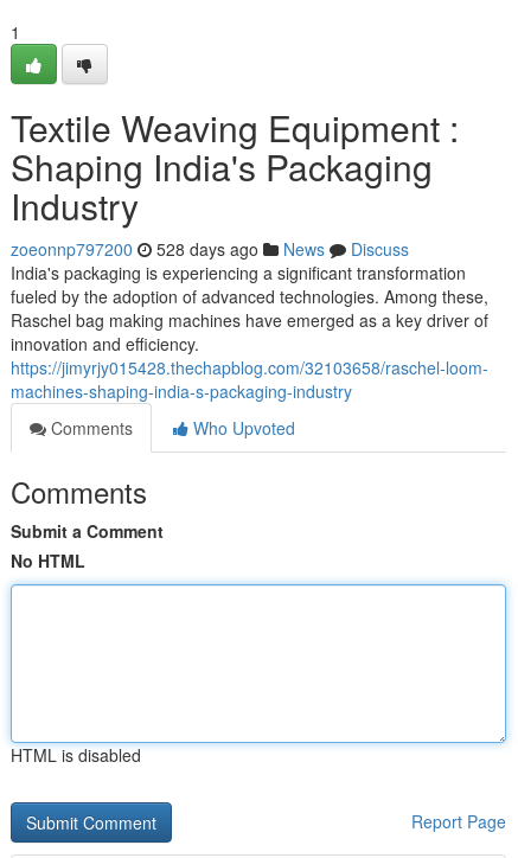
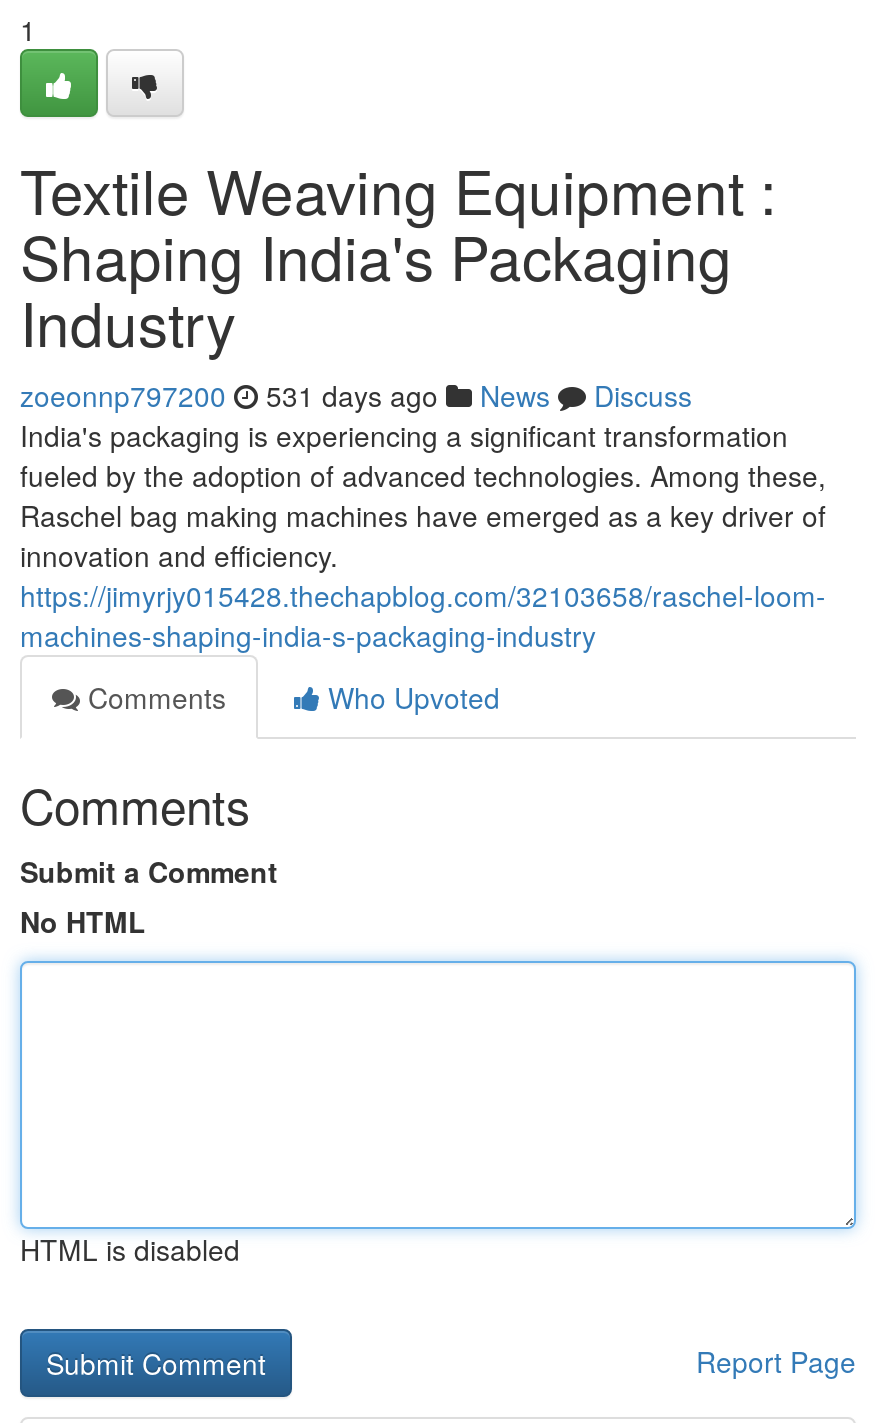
[11,237,409,261] zoeonnp797200 528 days ago News Discuss -> [20,375,692,415] zoeonnp797200 531 days ago News Discuss

